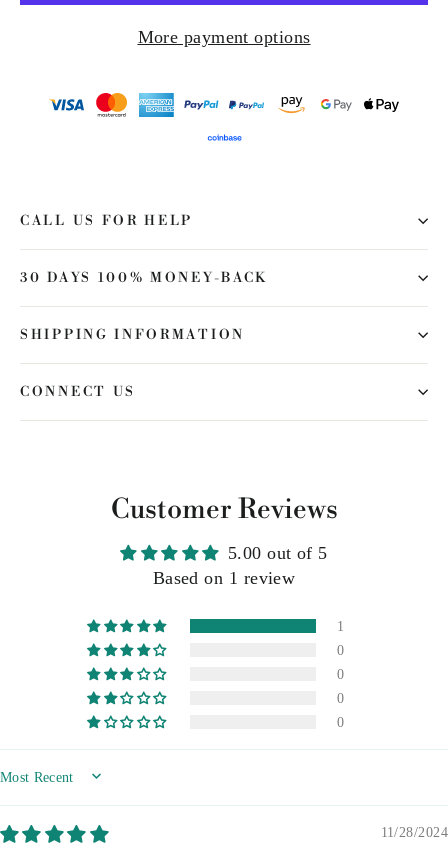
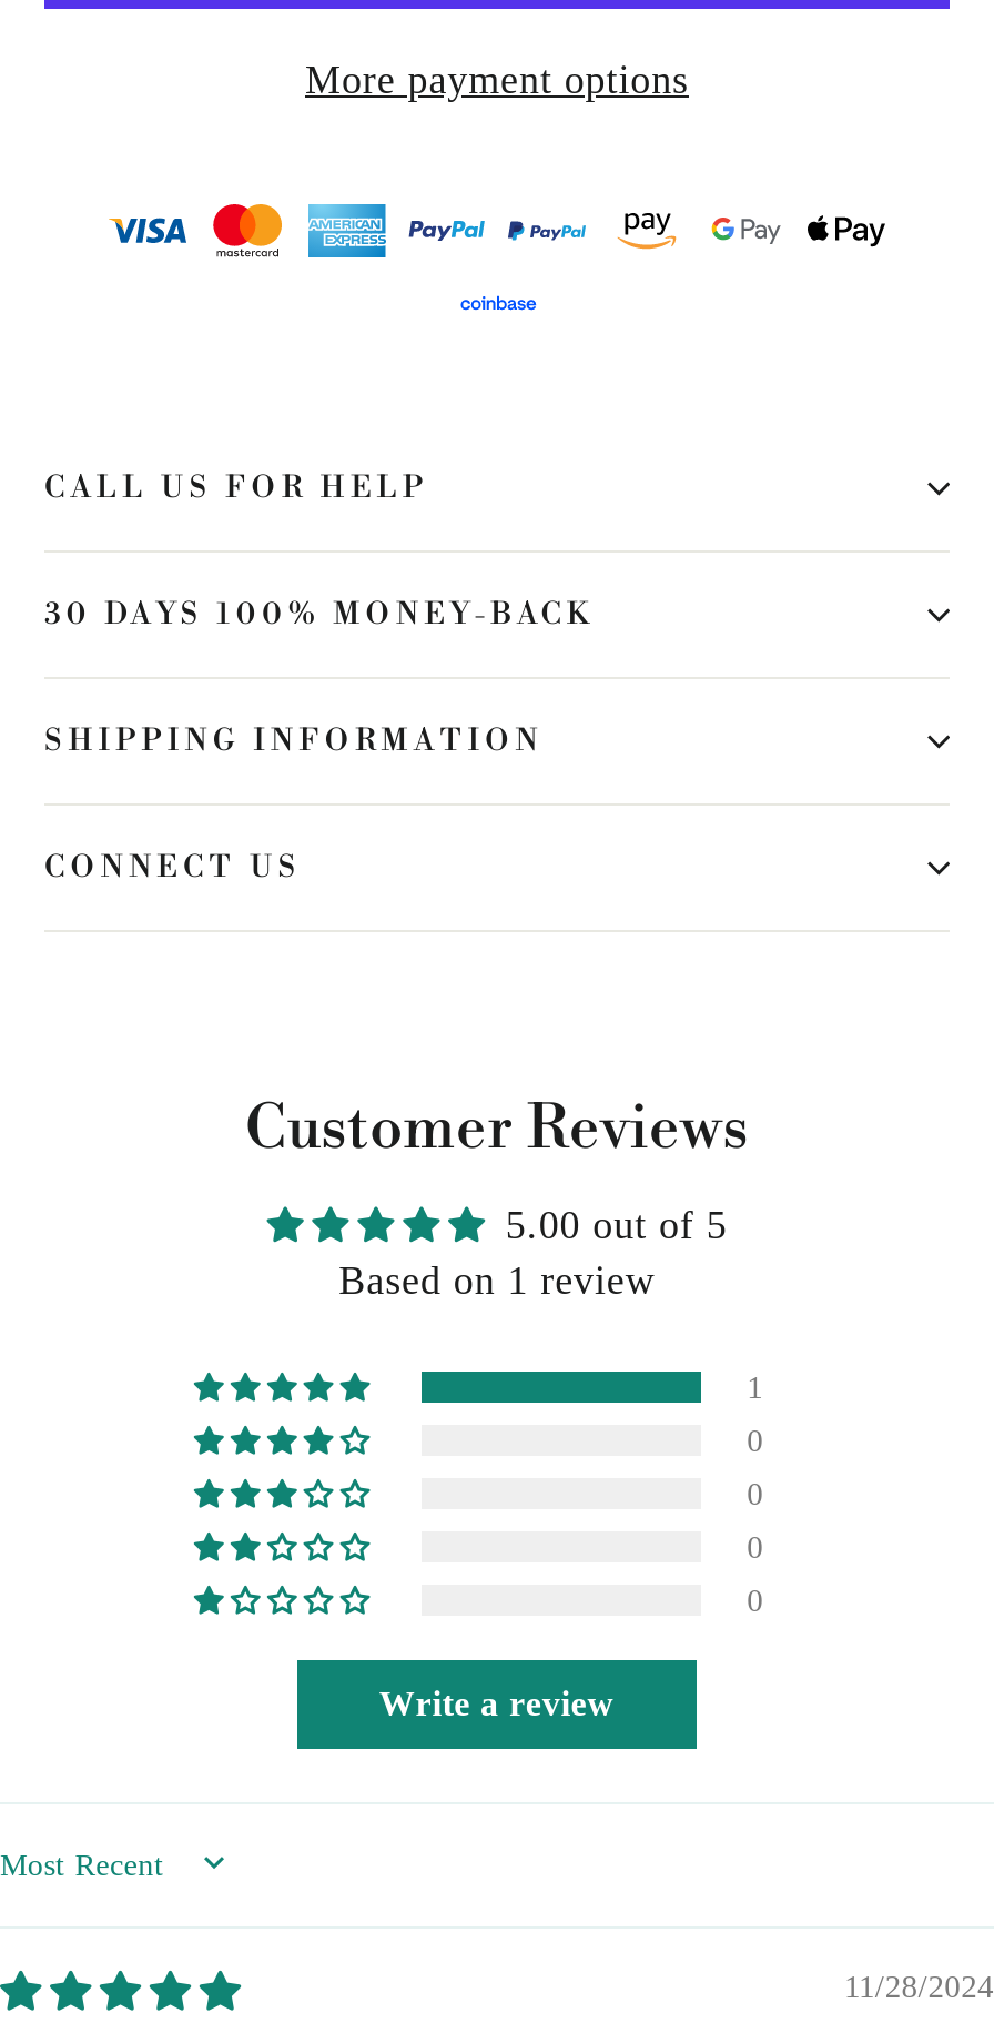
none -> [379,1684,615,1722] Write a review

